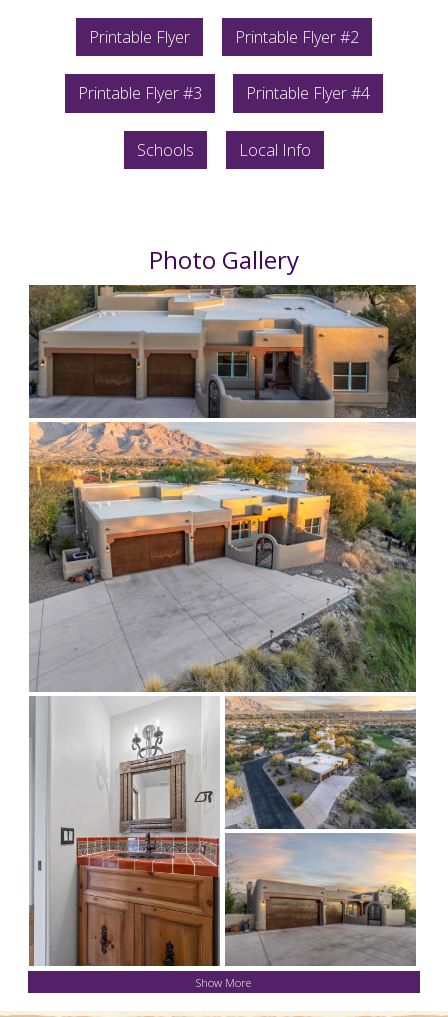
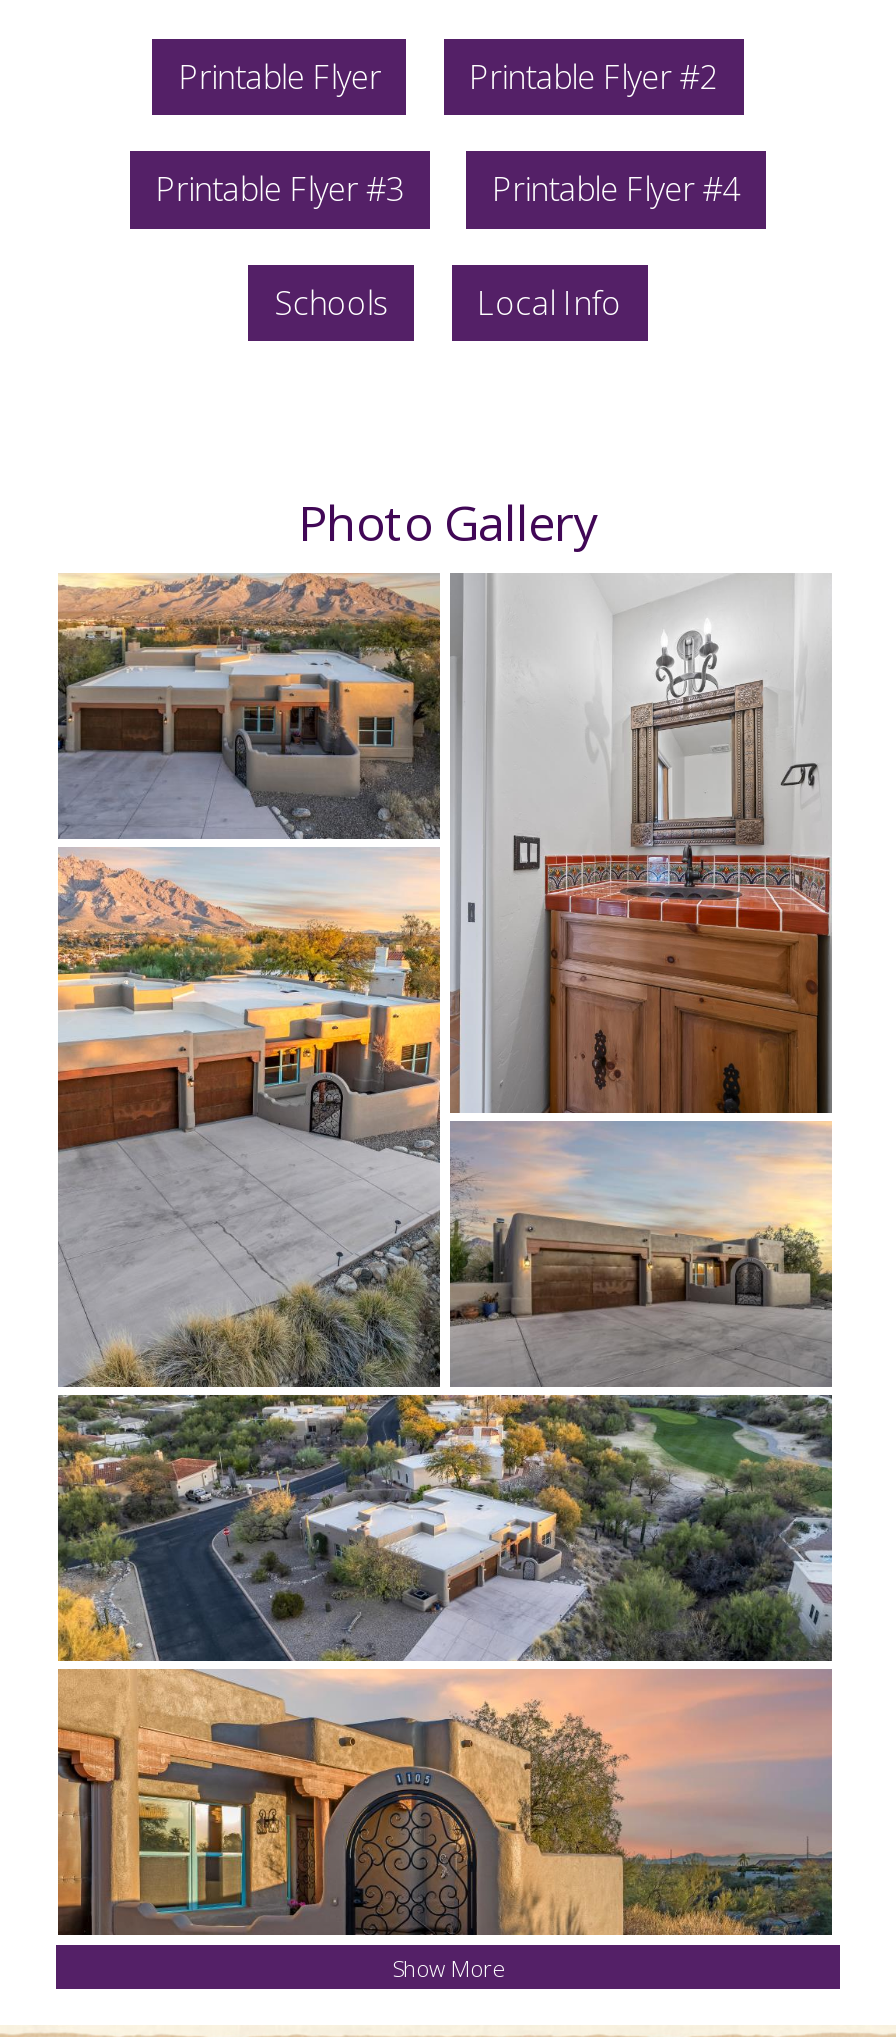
[28,284,417,967] [image] -> [56,573,834,1937] [image]

